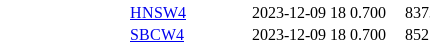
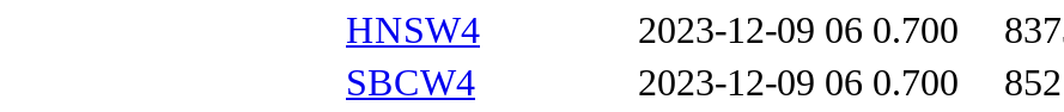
[252,4,386,21] 2023-12-09 18 0.700 -> [638,10,959,51] 2023-12-09 06 0.700
[252,26,386,43] 2023-12-09 18 0.700 -> [638,63,959,103] 2023-12-09 06 0.700

